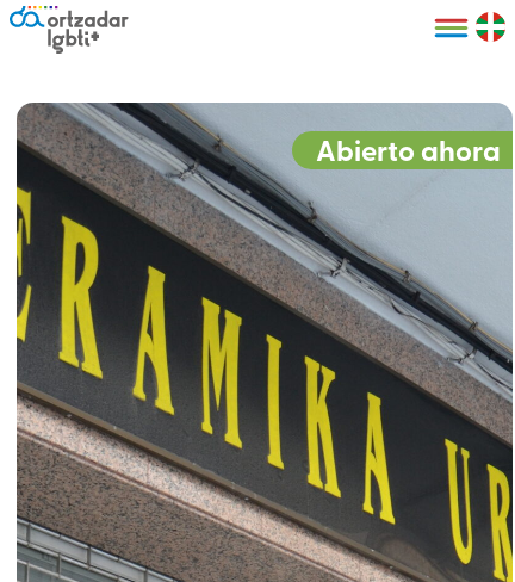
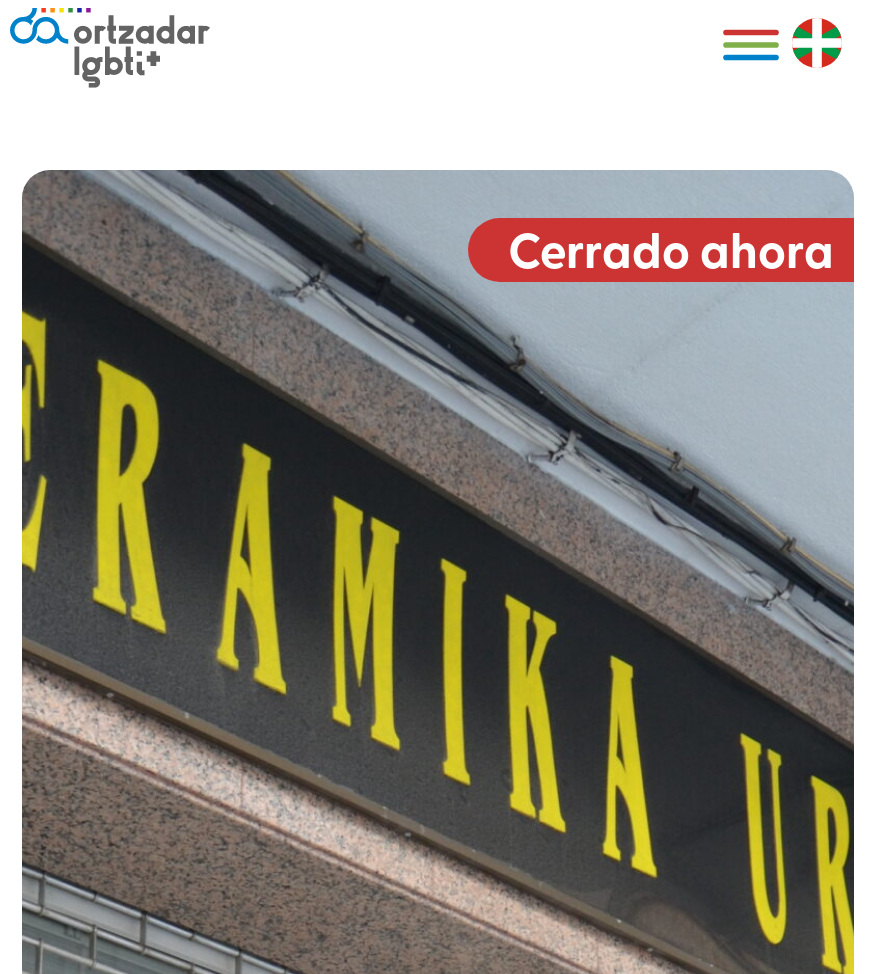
[316,129,501,171] Abierto ahora -> [508,214,834,284] Cerrado ahora

